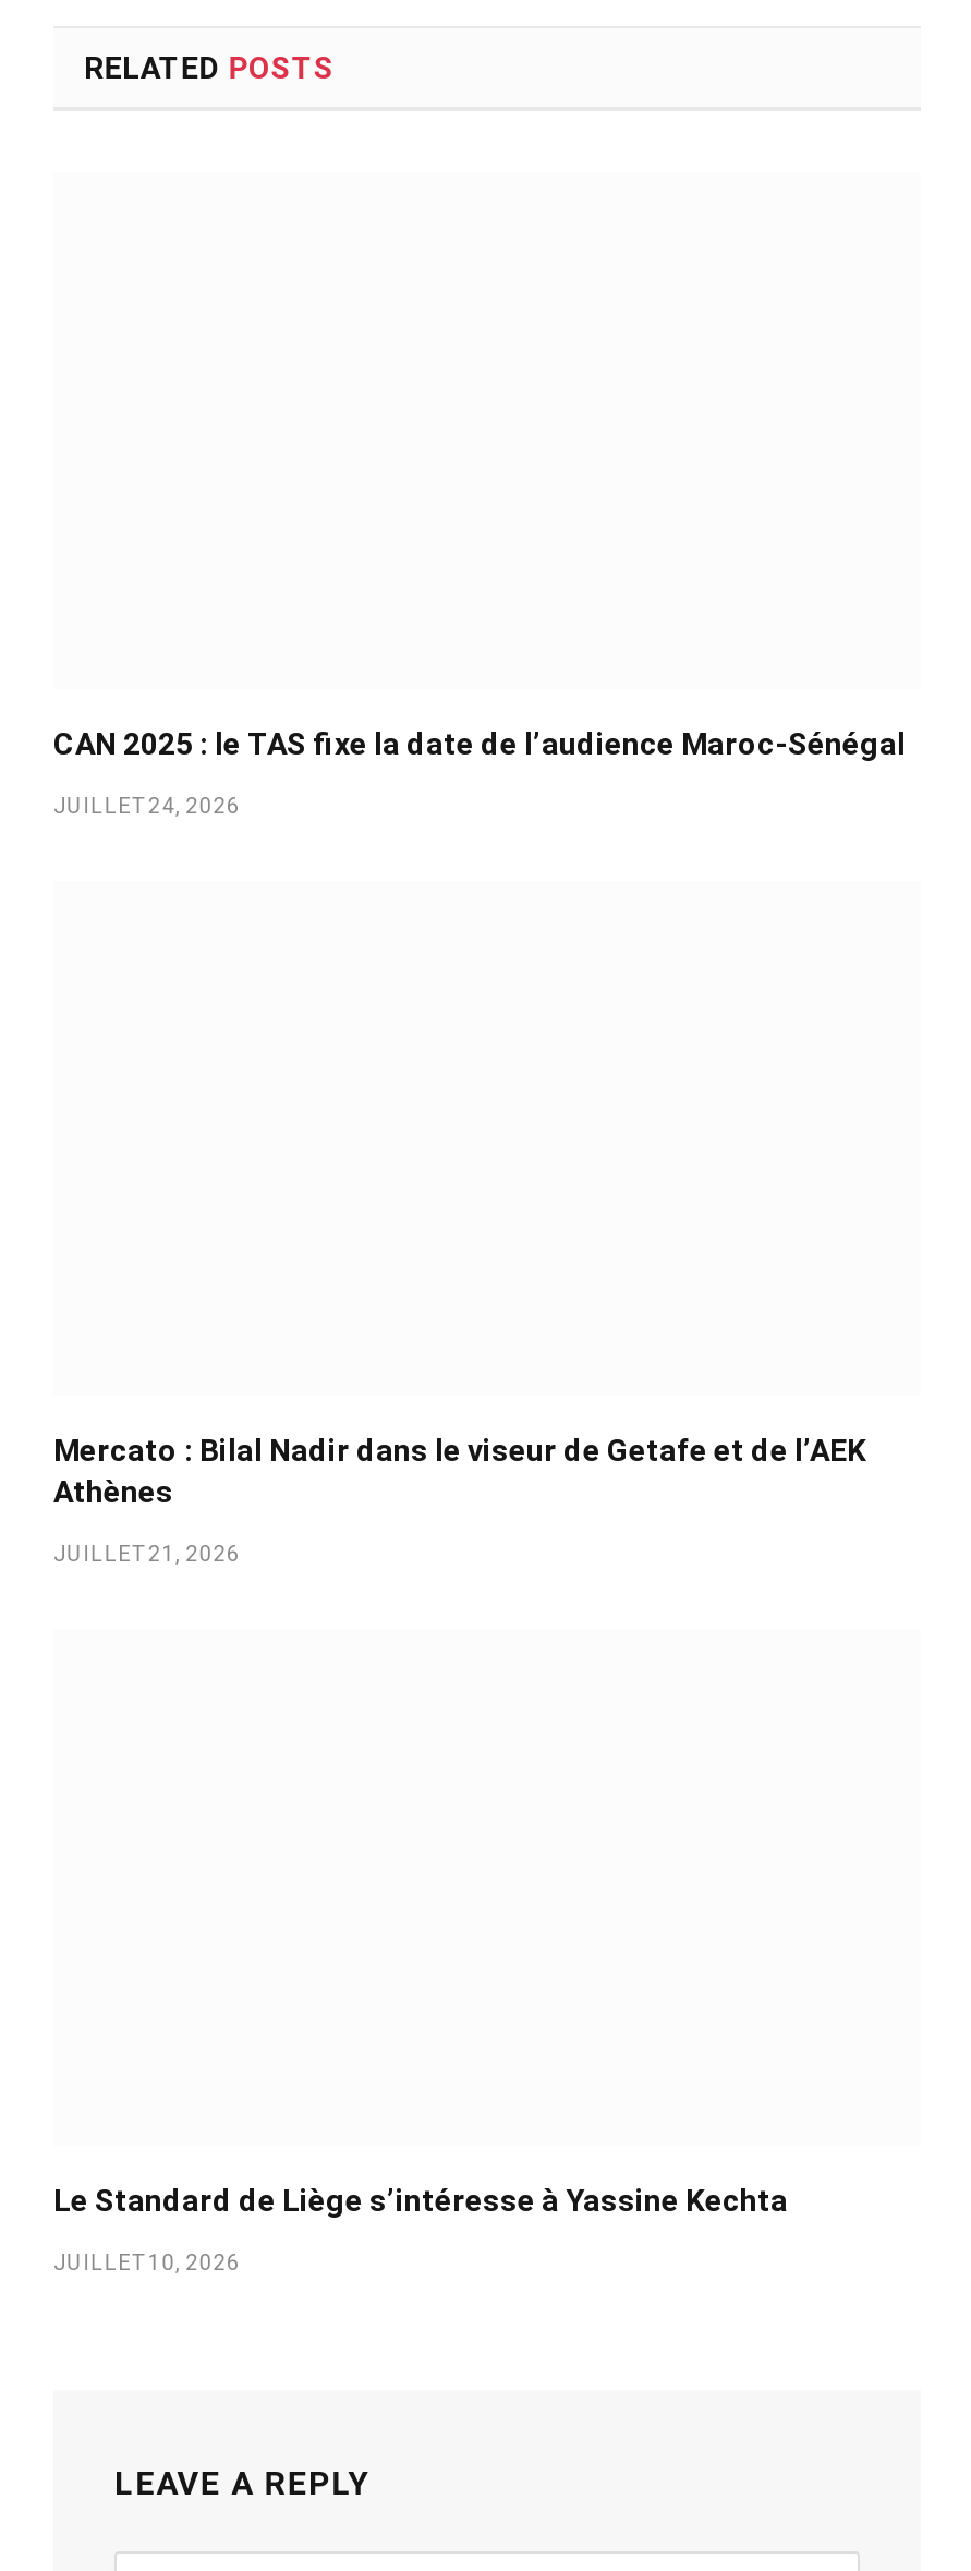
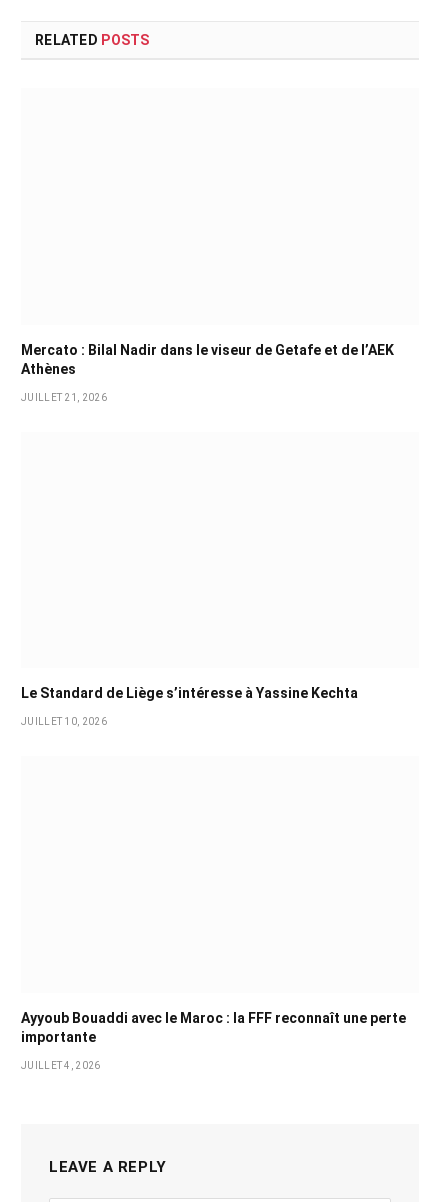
[53,725,906,817] CAN 2025 : le TAS fixe la date de l’audience Maroc-Sénégal | JUILLET 24, 2026 -> none
moved [53,1434,866,2275] -> [21,341,394,727]: Mercato : Bilal Nadir dans le viseur de Getafe et de l’AEK | Athènes | JUILLET 21, 2026 | Le Standard de Liège s’intéresse à Yassine Kechta | JUILLET 10, 2026
none -> [21,1010,406,1071] Ayyoub Bouaddi avec le Maroc : la FFF reconnaît une perte | importante | JUILLET 4, 2026

